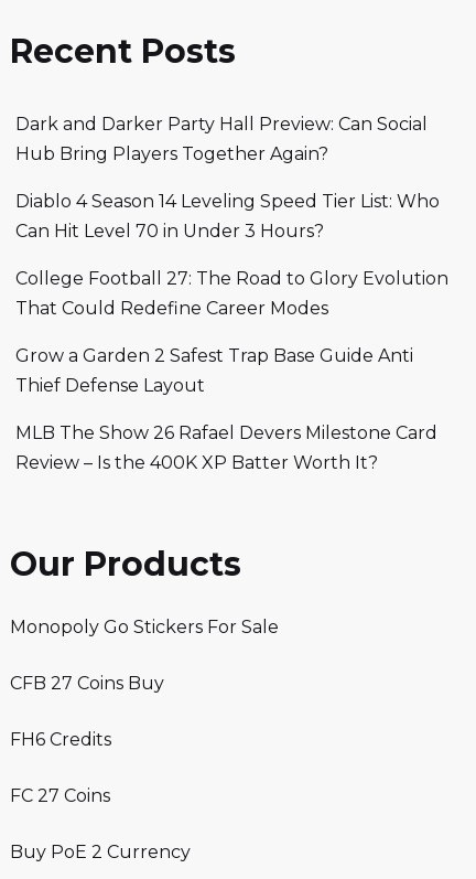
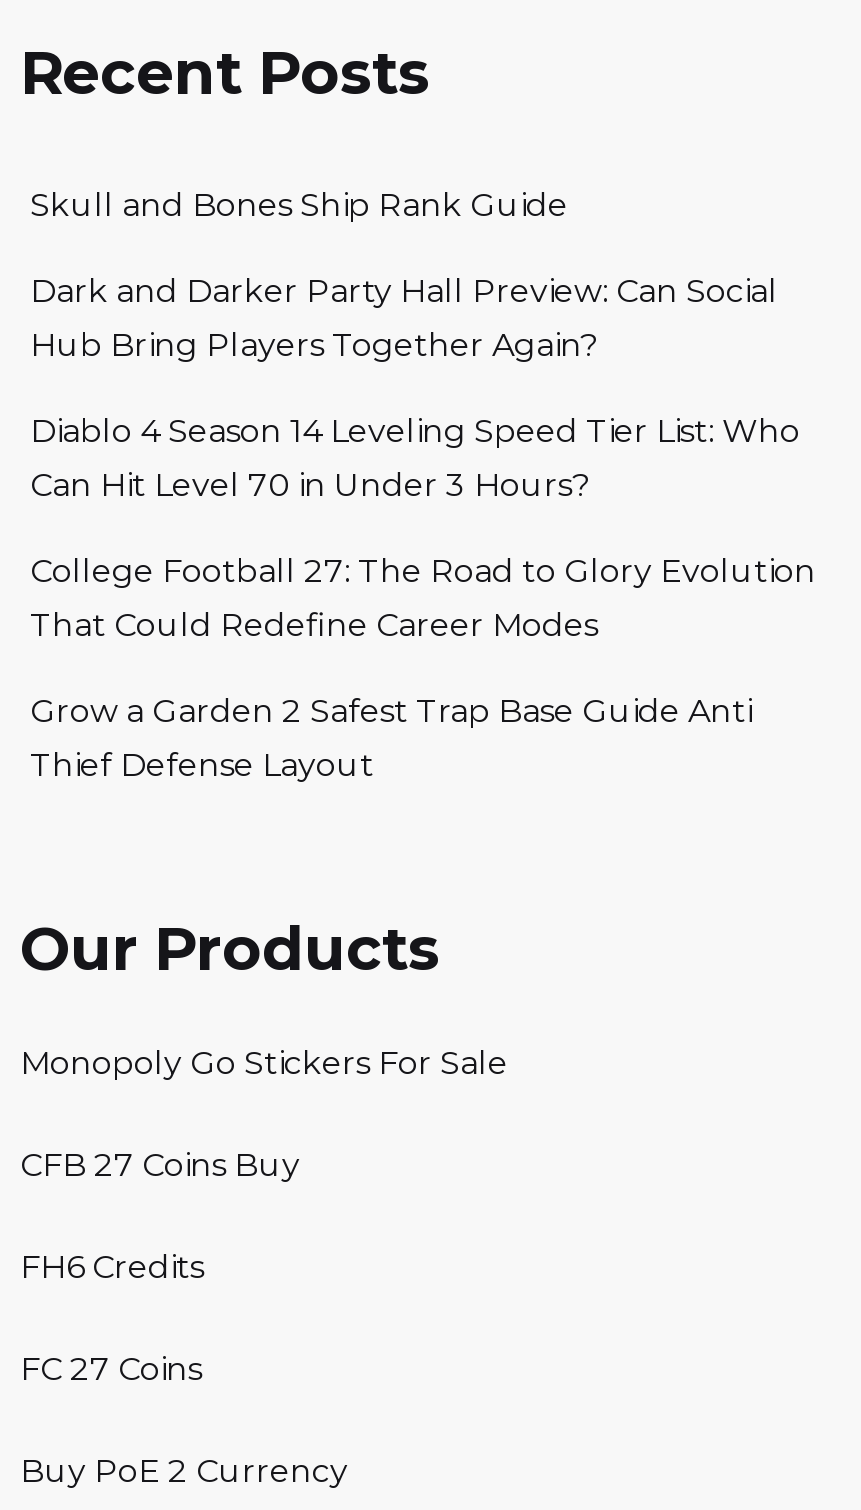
none -> [30,185,568,223] Skull and Bones Ship Rank Guide
moved [15,113,448,395] -> [30,271,816,783]: Dark and Darker Party Hall Preview: Can Social | Hub Bring Players Together Again? | Diablo 4 Season 14 Leveling Speed Tier List: Who | Can Hit Level 70 in Under 3 Hours? | College Football 27: The Road to Glory Evolution | That Could Redefine Career Modes | Grow a Garden 2 Safest Trap Base Guide Anti | Thief Defense Layout
[15,422,437,473] MLB The Show 26 Rafael Devers Milestone Card | Review – Is the 400K XP Batter Worth It? -> none

